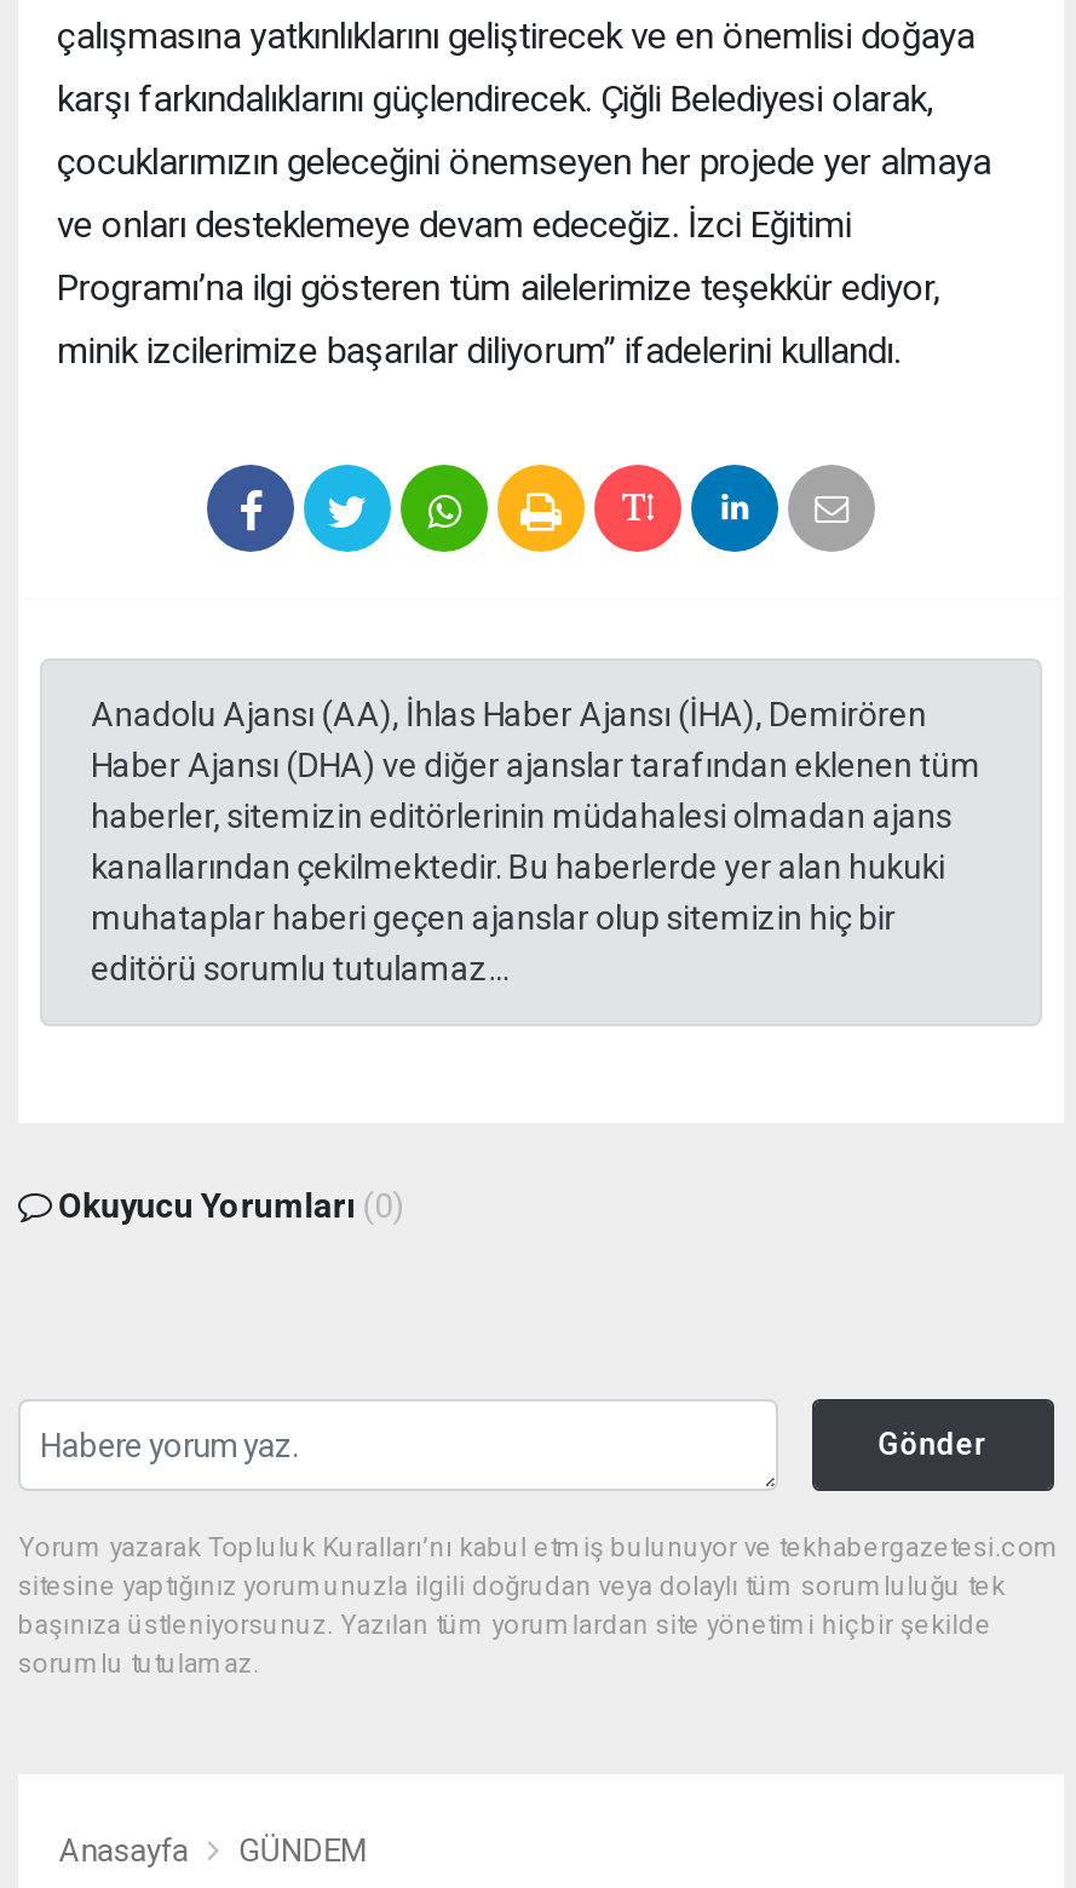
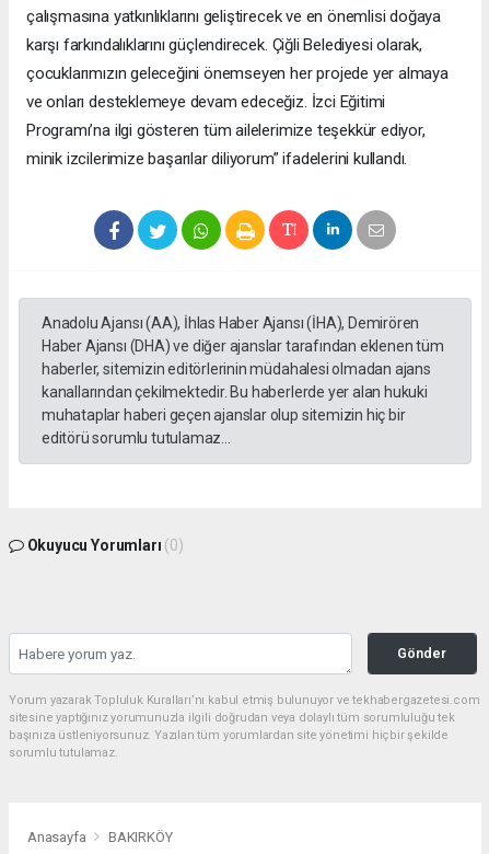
[238,1832,366,1869] GÜNDEM -> [108,829,172,845] BAKIRKÖY

